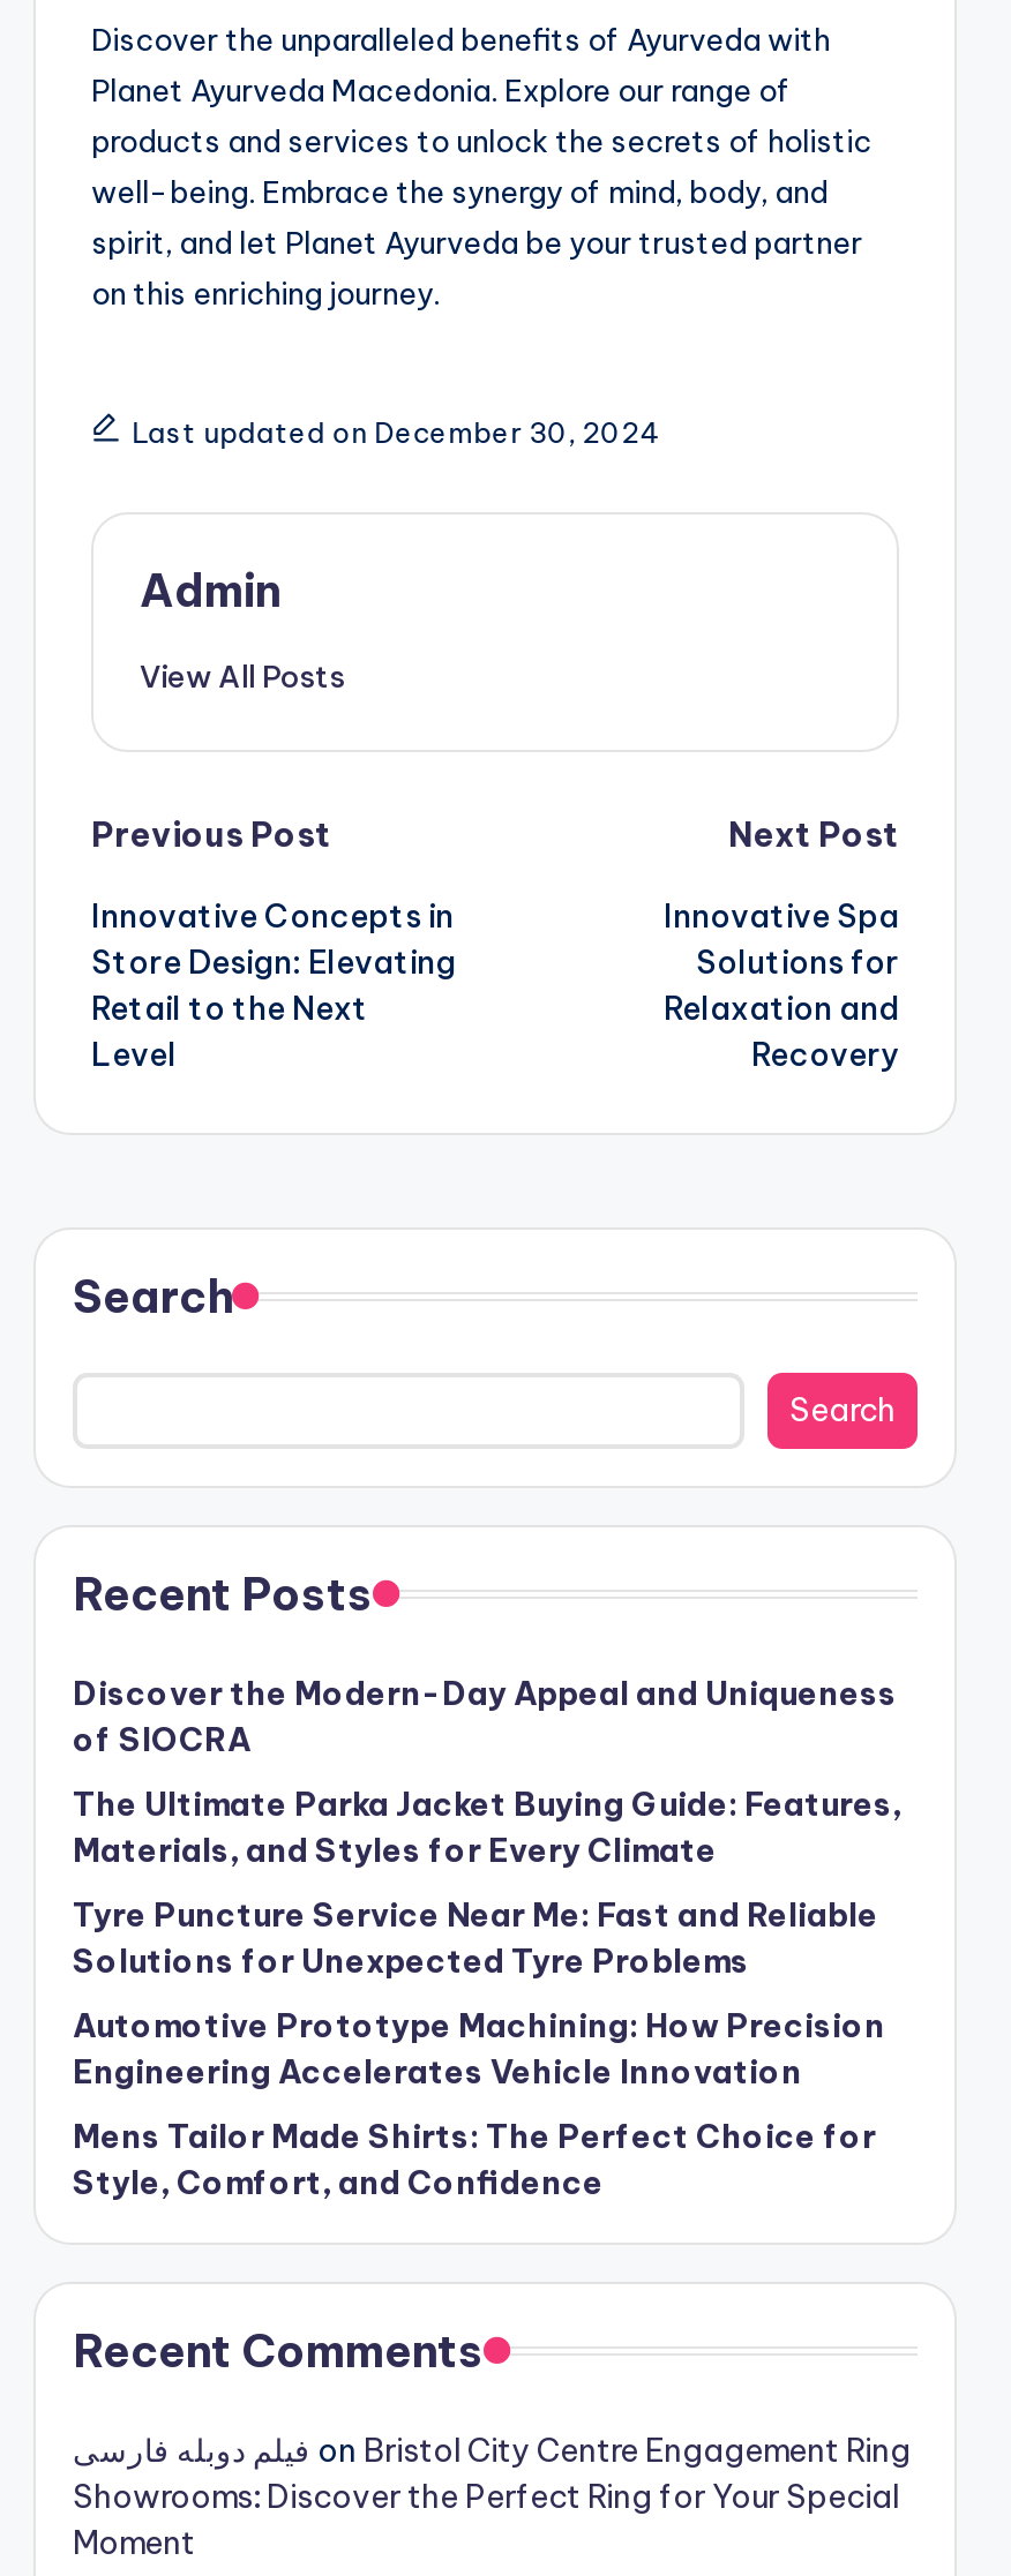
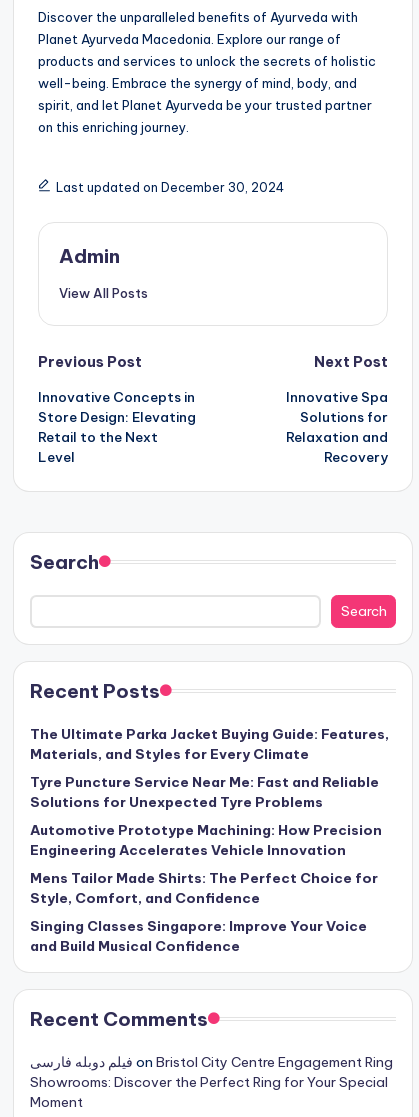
[73,1673,897,1761] Discover the Modern-Day Appeal and Uniqueness | of SIOCRA -> none
moved [73,1784,901,2204] -> [30,725,389,907]: The Ultimate Parka Jacket Buying Guide: Features, | Materials, and Styles for Every Climate | Tyre Puncture Service Near Me: Fast and Reliable | Solutions for Unexpected Tyre Problems | Automotive Prototype Machining: How Precision | Engineering Accelerates Vehicle Innovation | Mens Tailor Made Shirts: The Perfect Choice for | Style, Comfort, and Confidence
none -> [30,917,367,955] Singing Classes Singapore: Improve Your Voice | and Build Musical Confidence

